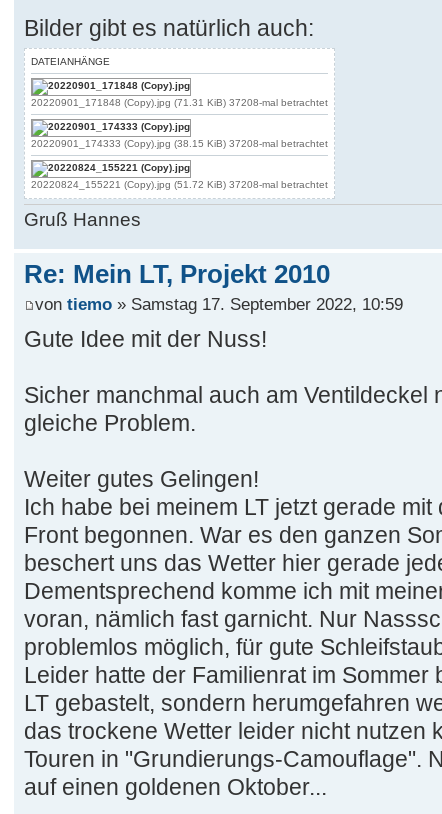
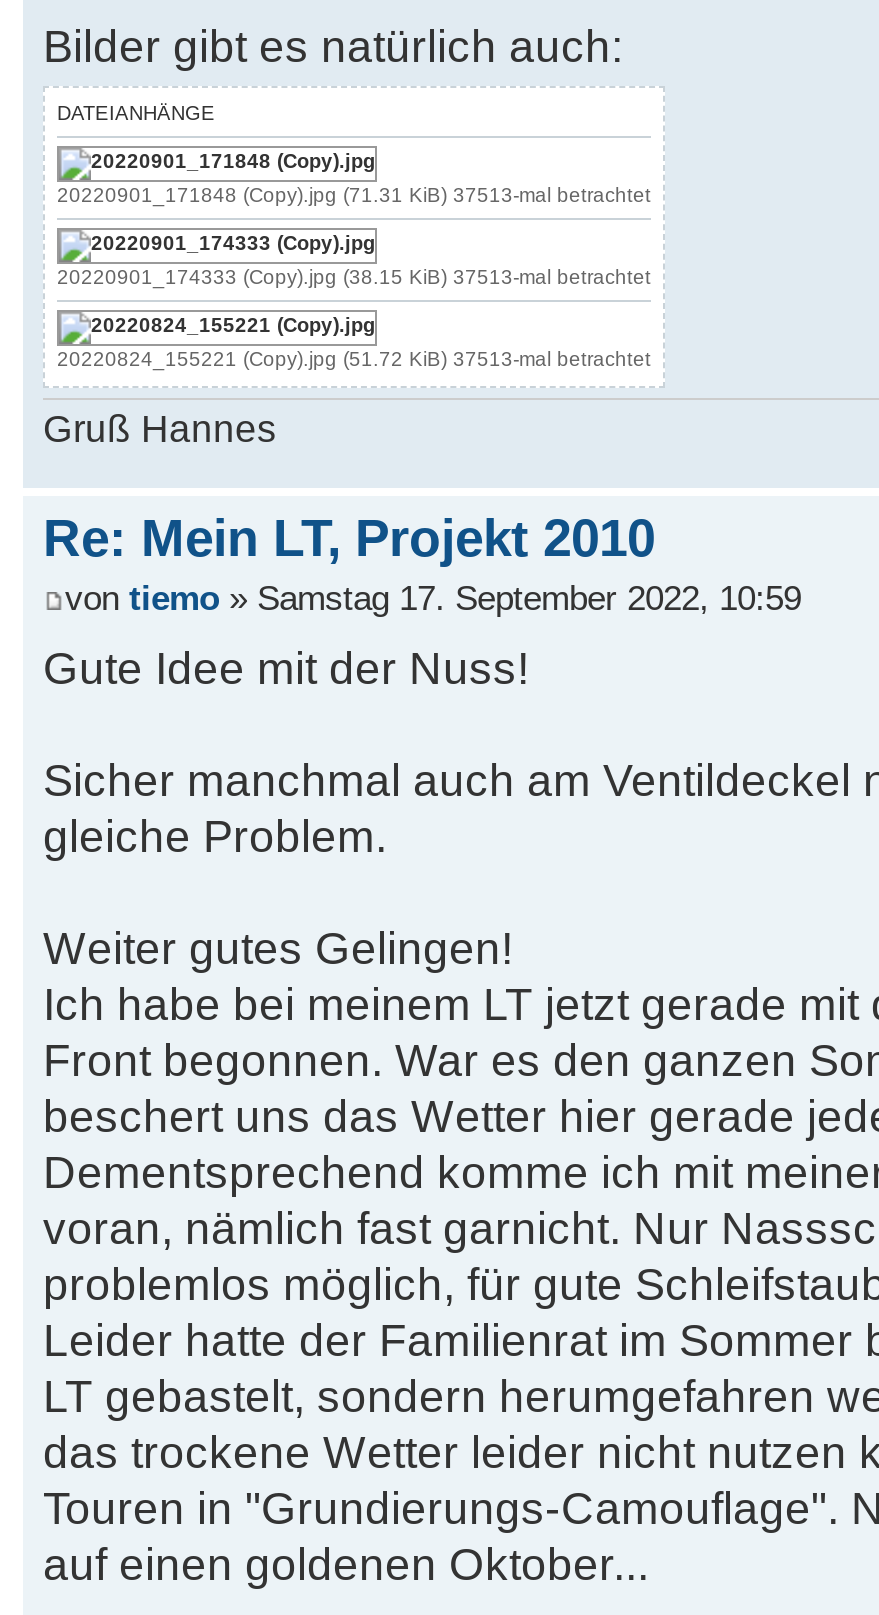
[31,97,328,108] 20220901_171848 (Copy).jpg (71.31 KiB) 37208-mal betrachtet -> [57,184,651,206] 20220901_171848 (Copy).jpg (71.31 KiB) 37513-mal betrachtet
[31,138,328,149] 20220901_174333 (Copy).jpg (38.15 KiB) 37208-mal betrachtet -> [57,266,651,288] 20220901_174333 (Copy).jpg (38.15 KiB) 37513-mal betrachtet
[31,179,328,190] 20220824_155221 (Copy).jpg (51.72 KiB) 37208-mal betrachtet -> [57,348,651,370] 20220824_155221 (Copy).jpg (51.72 KiB) 37513-mal betrachtet

